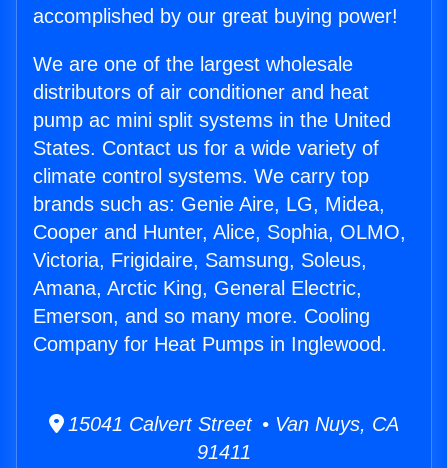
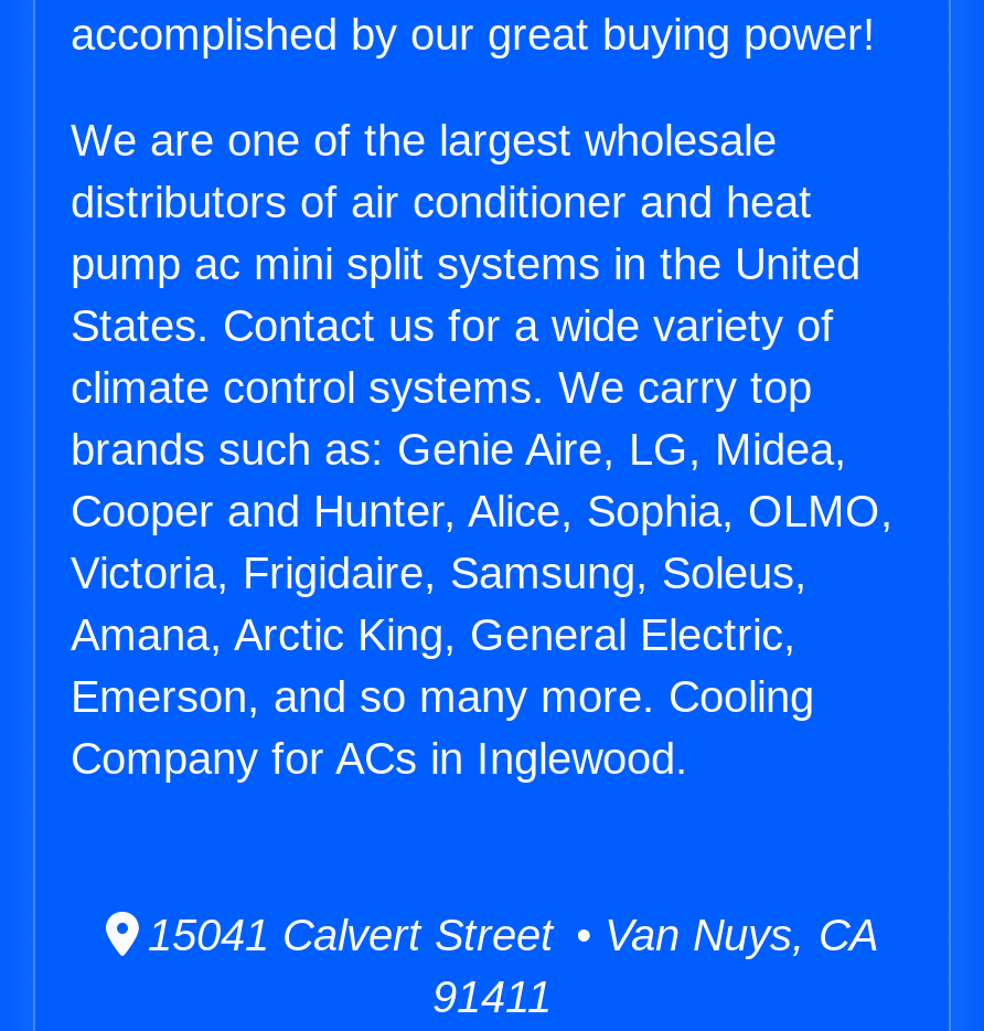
[33,333,387,355] Company for Heat Pumps in Inglewood. -> [71,734,688,783] Company for ACs in Inglewood.

